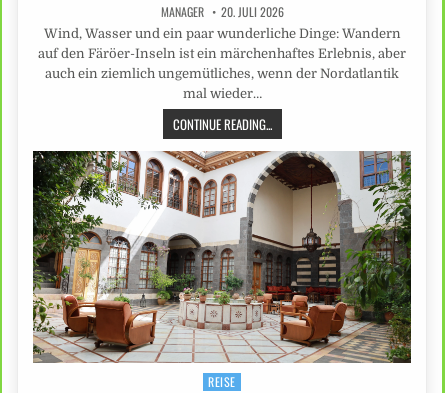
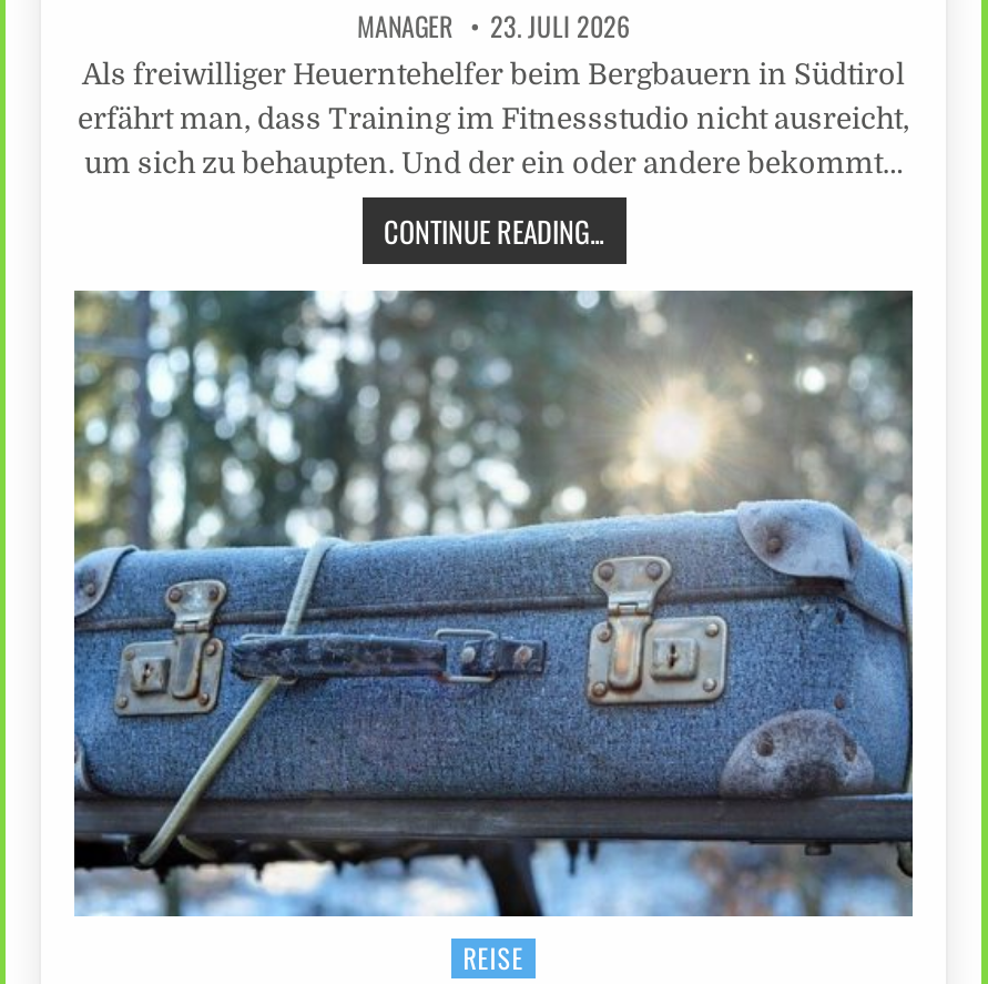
[38,3,406,101] 20. JULI 2026 | Wind, Wasser und ein paar wunderliche Dinge: Wandern | auf den Färöer-Inseln ist ein märchenhaftes Erlebnis, aber | auch ein ziemlich ungemütliches, wenn der Nordatlantik | mal wieder… -> [78,6,909,179] 23. JULI 2026 | Als freiwilliger Heuerntehelfer beim Bergbauern in Südtirol | erfährt man, dass Training im Fitnessstudio nicht ausreicht, | um sich zu behaupten. Und der ein oder andere bekommt…
moved [172,114,271,134] -> [384,208,603,252]: CONTINUE READING...
[32,150,412,364] [image] -> [72,308,915,919] [image]

